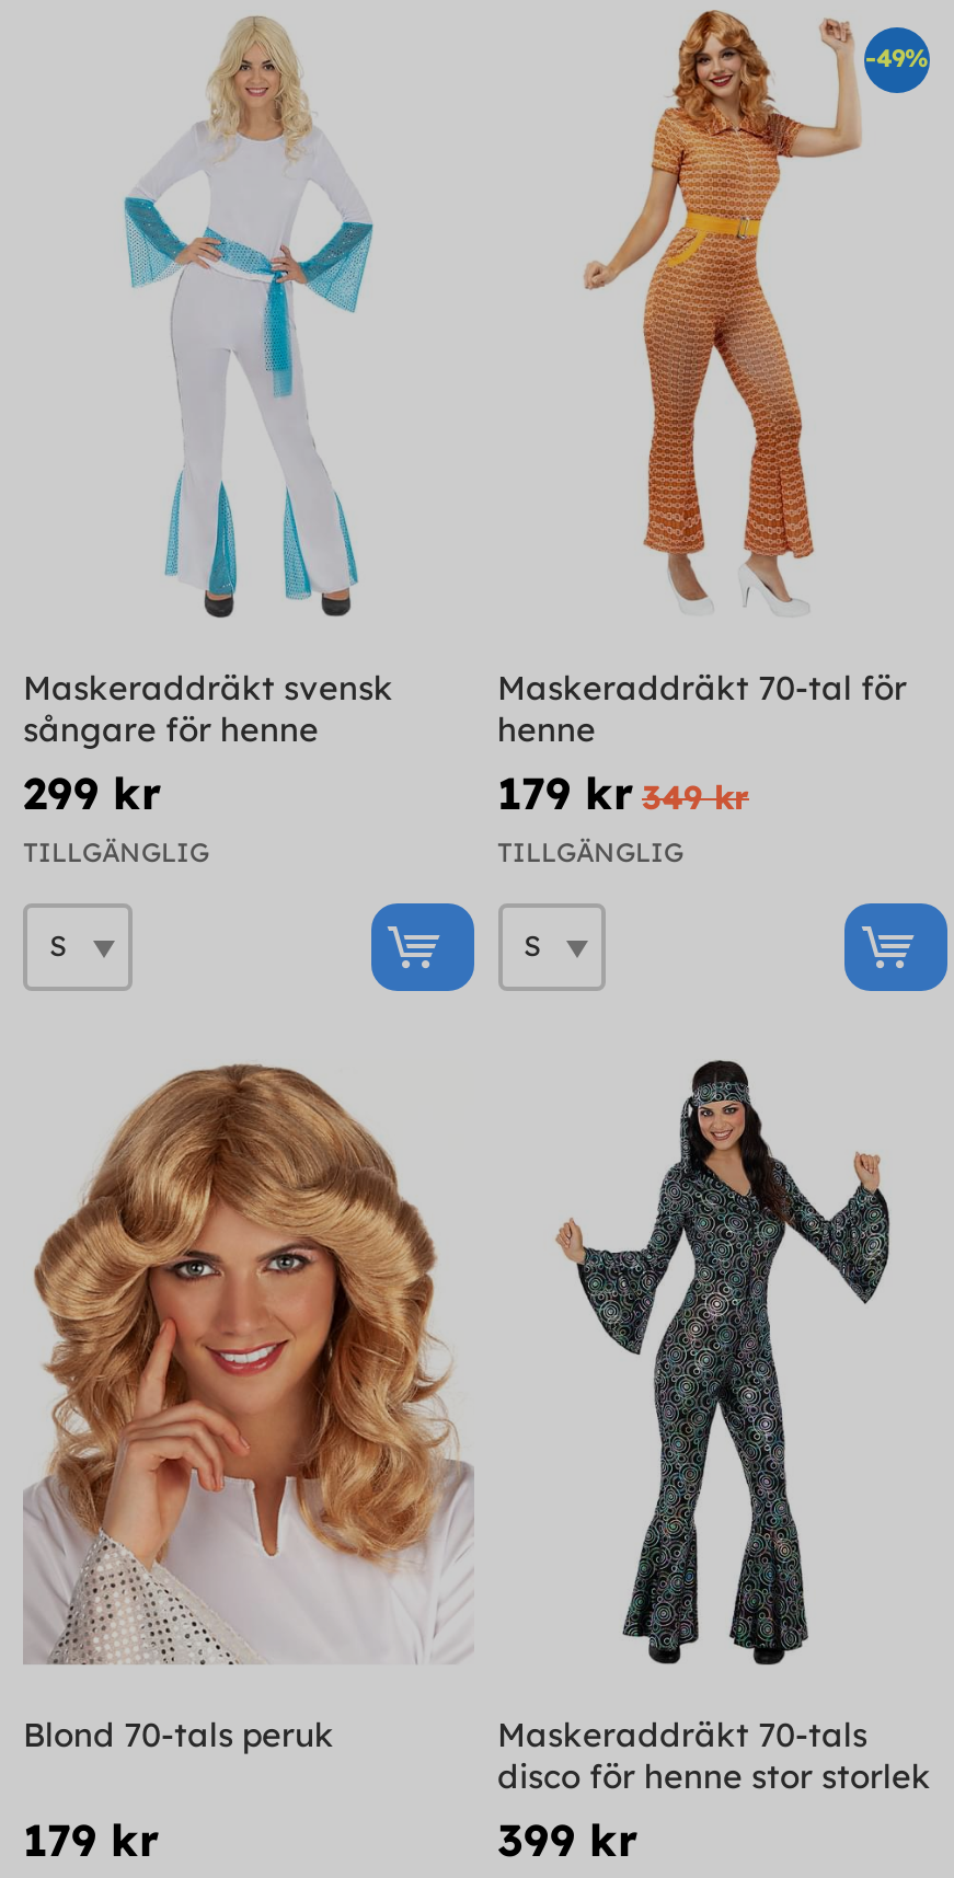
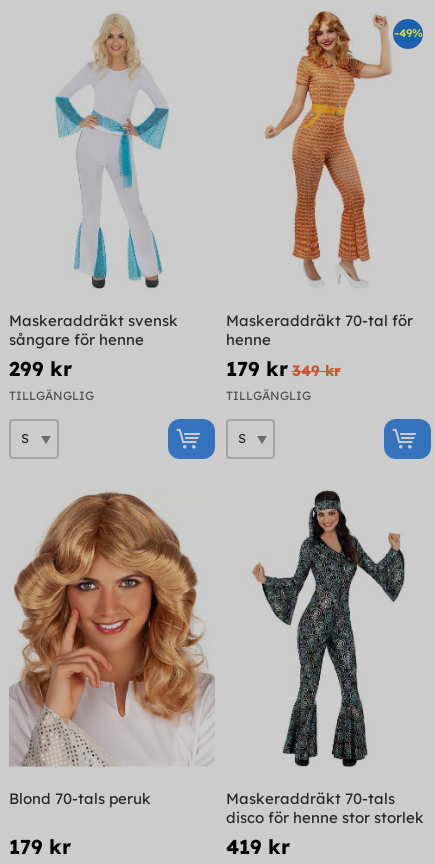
[497,1813,637,1868] 399 kr -> [225,834,289,859] 419 kr

